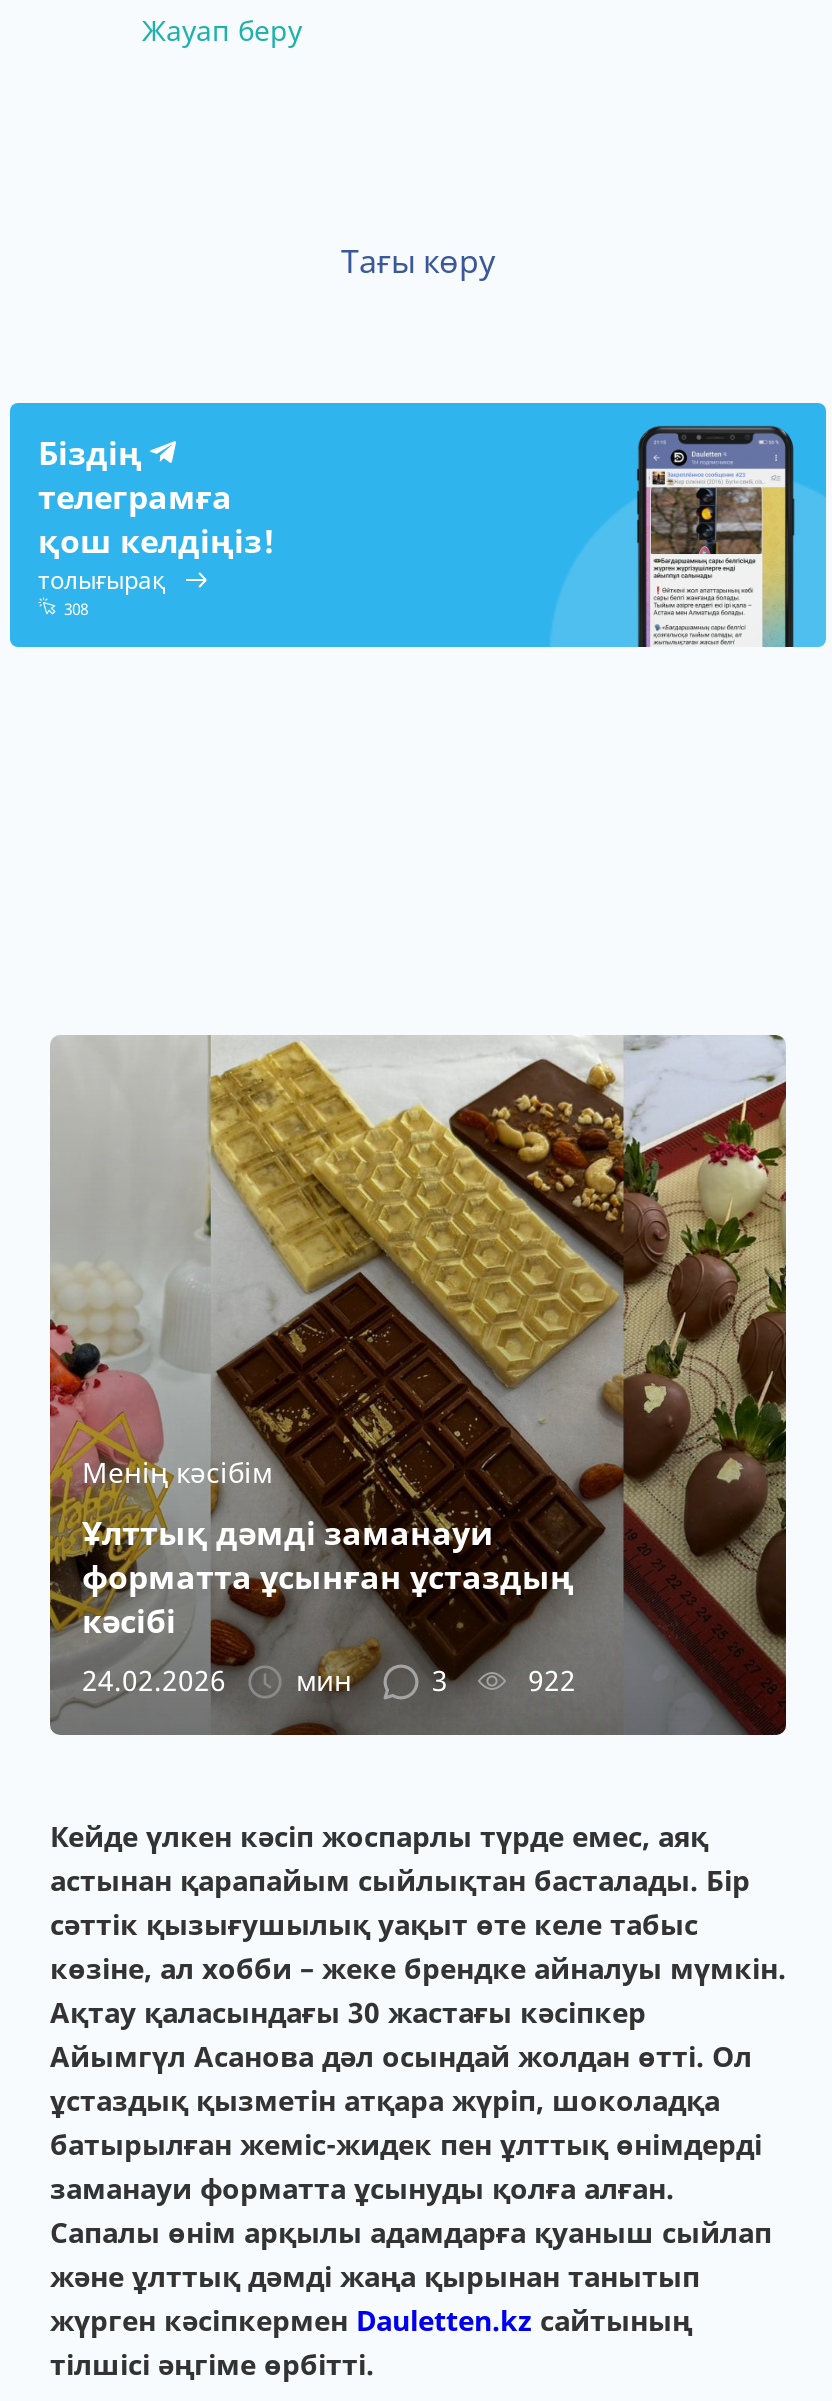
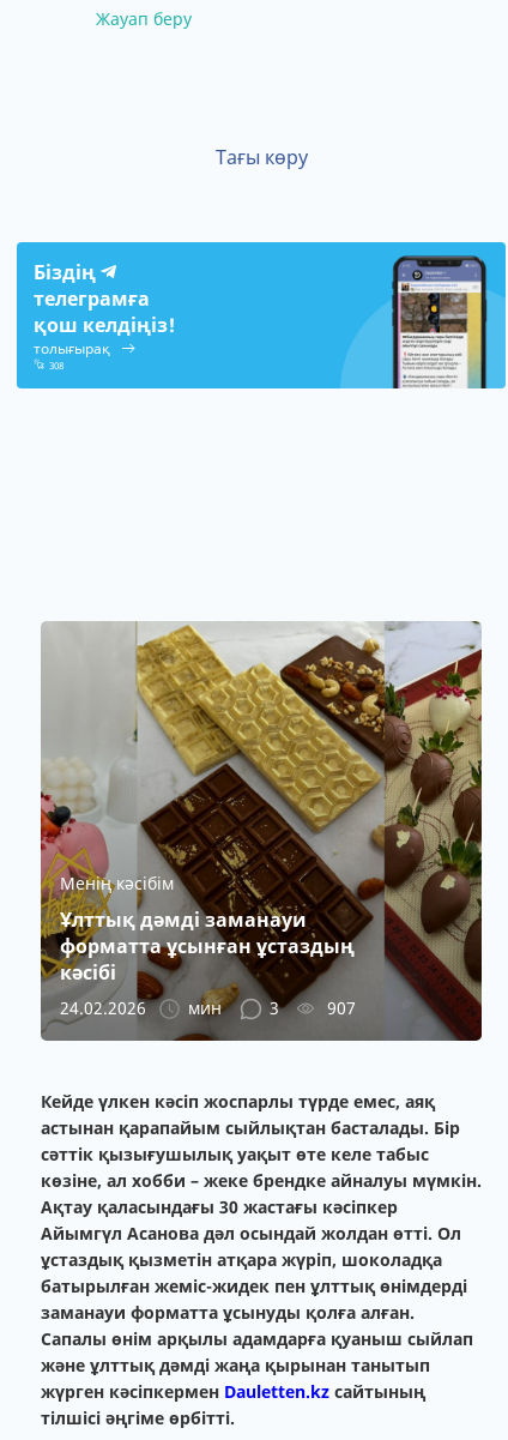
[528,1661,576,1699] 922 -> [327,996,356,1019] 907

